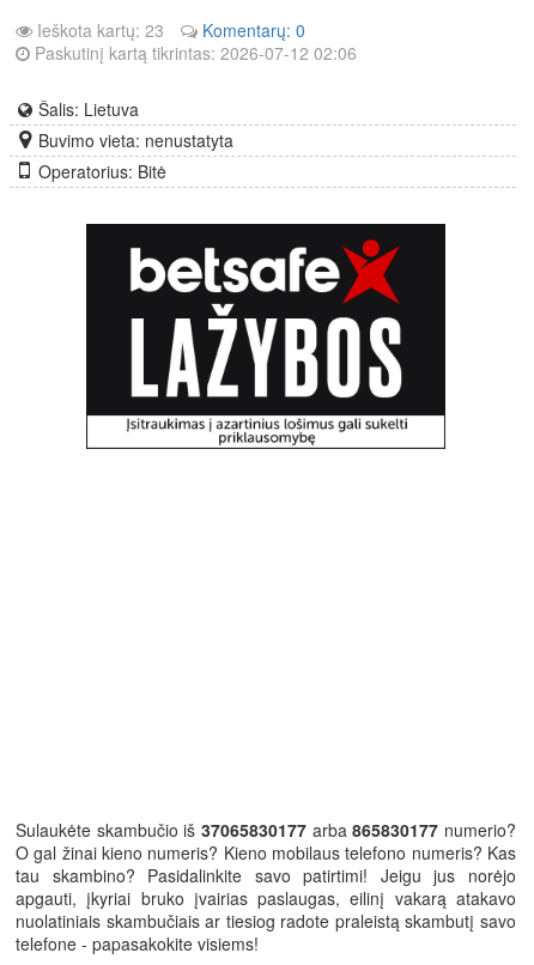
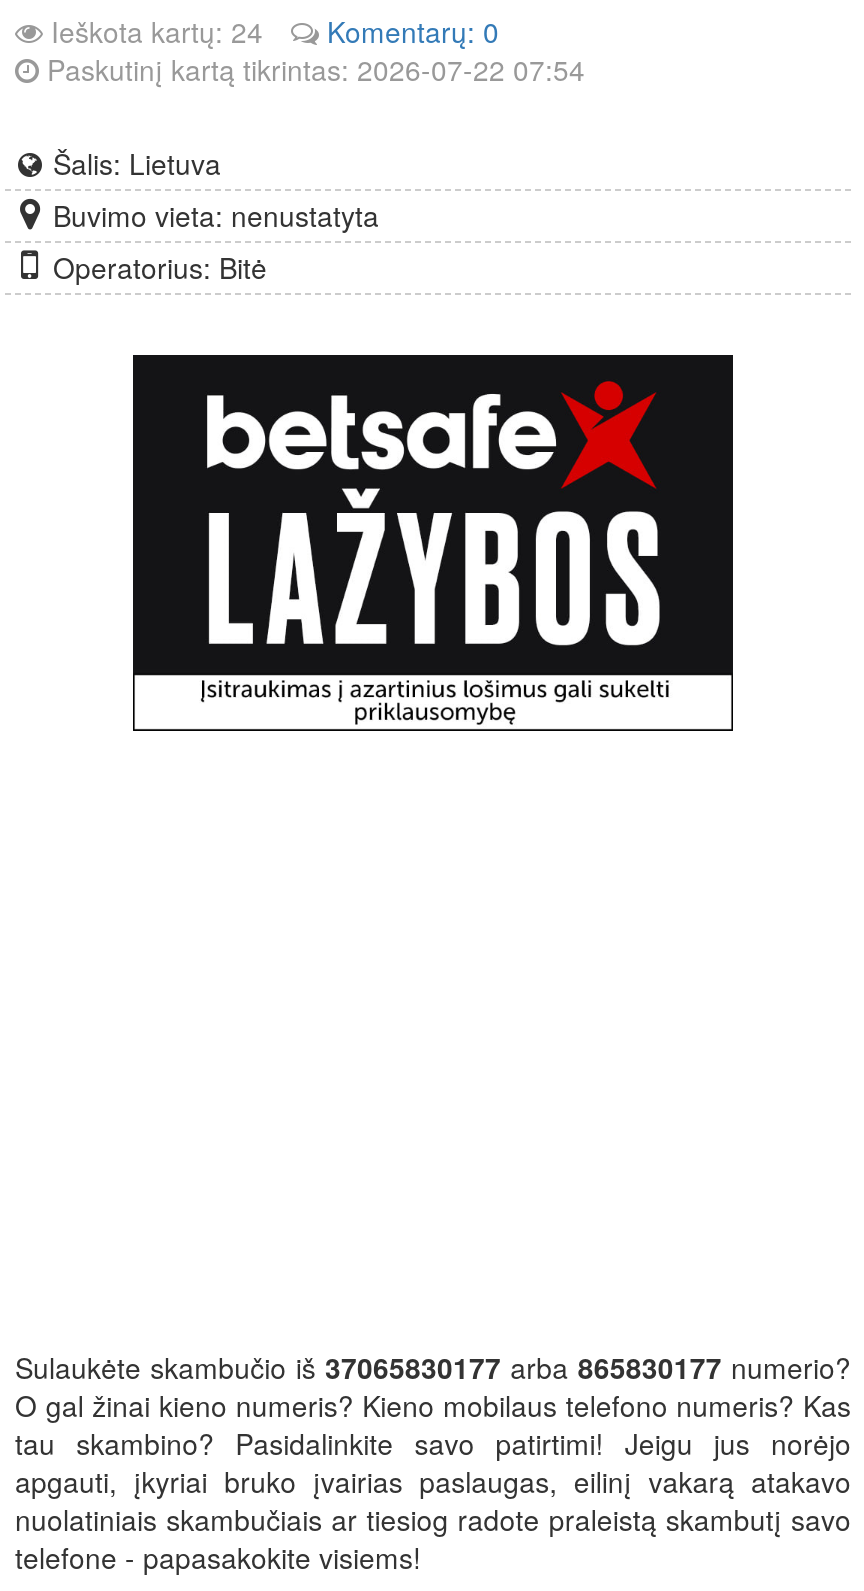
[32,18,164,42] Ieškota kartų: 23 -> [43,11,263,51] Ieškota kartų: 24
[30,41,357,65] Paskutinį kartą tikrintas: 2026-07-12 02:06 -> [39,49,585,89] Paskutinį kartą tikrintas: 2026-07-22 07:54

